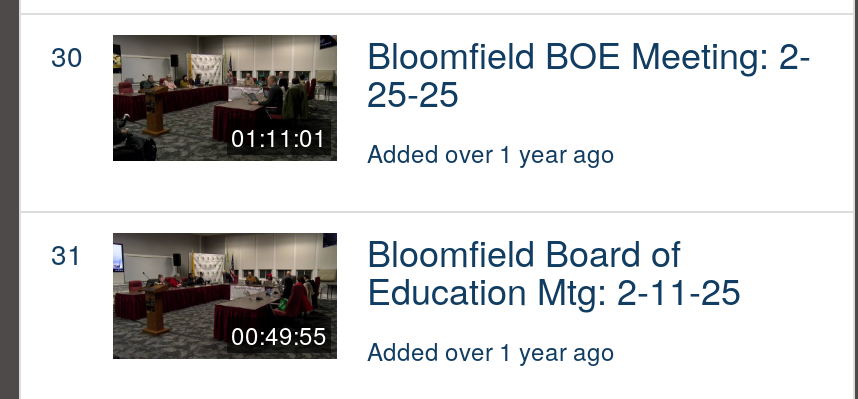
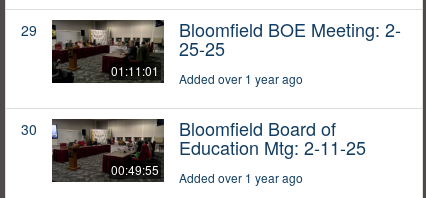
[51,36,83,76] 30 -> [21,20,37,40] 29
[51,234,83,274] 31 -> [21,119,37,139] 30

